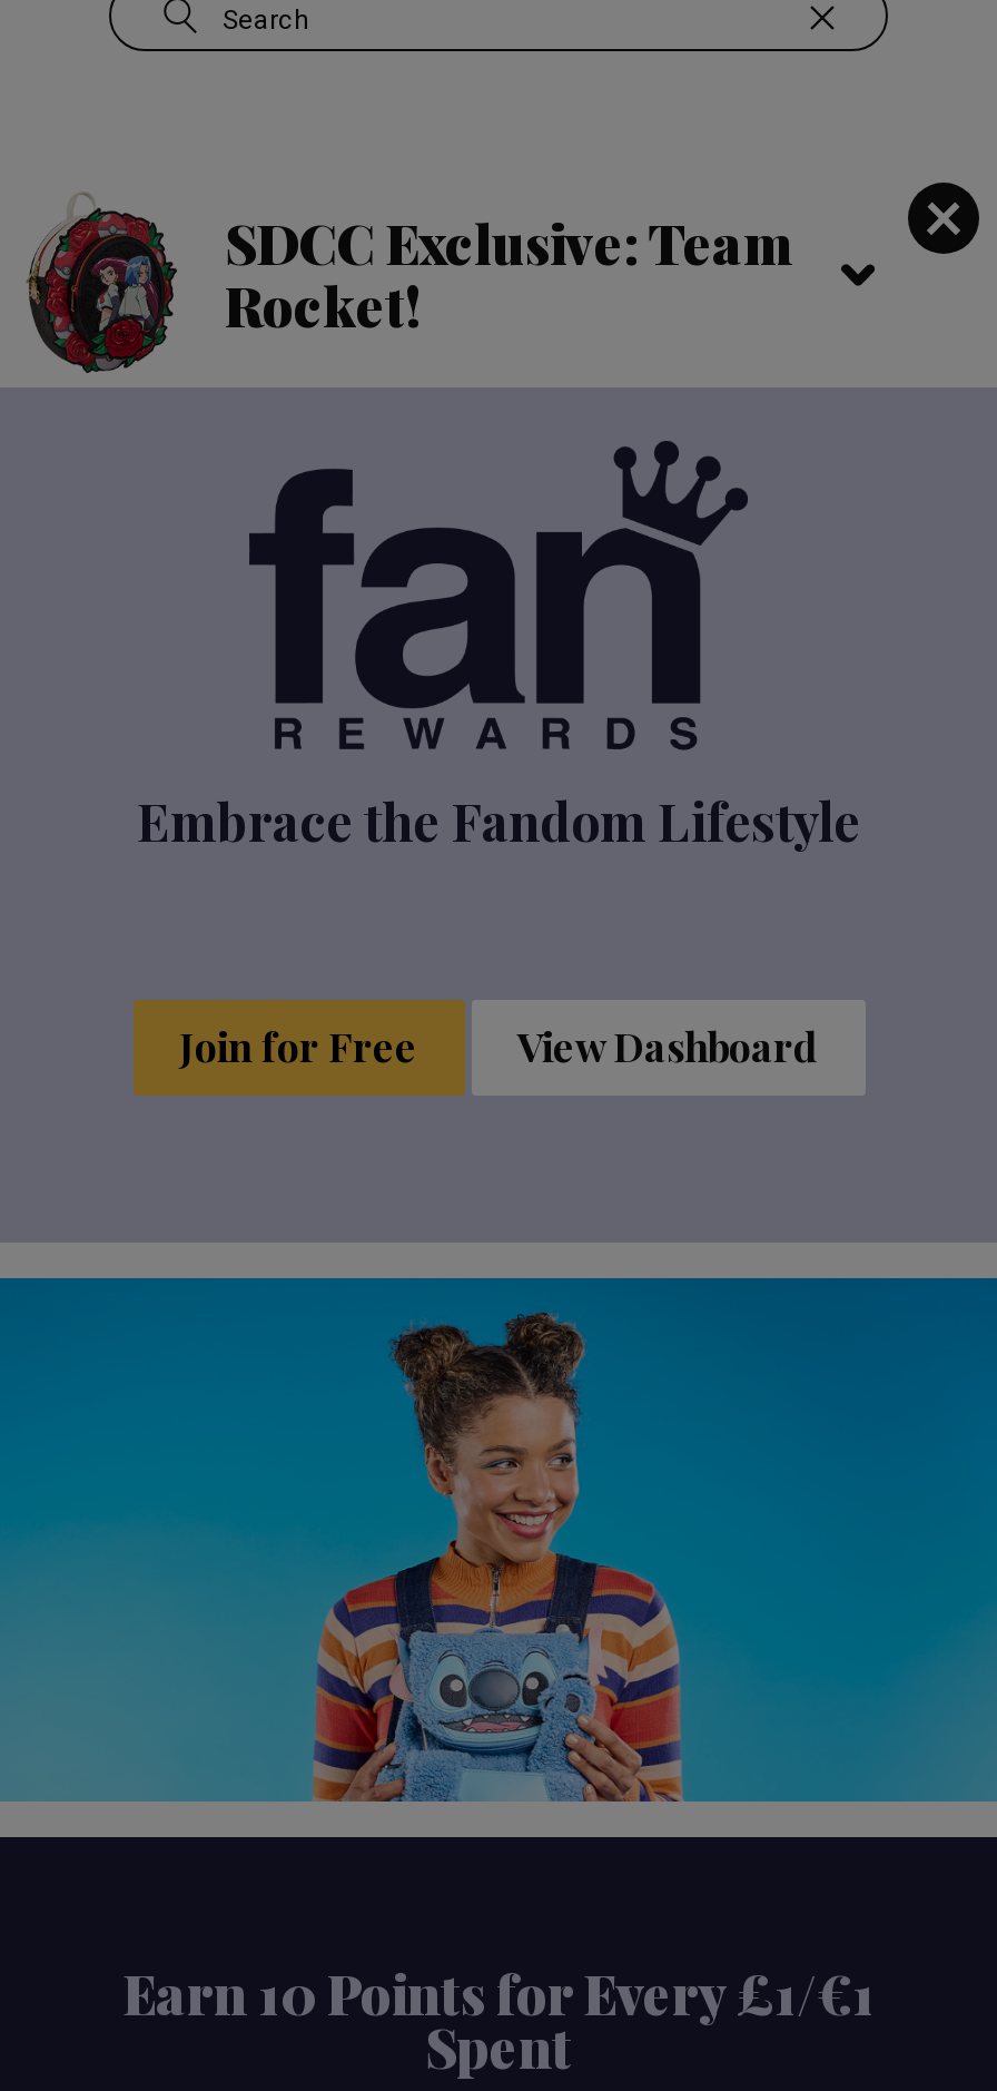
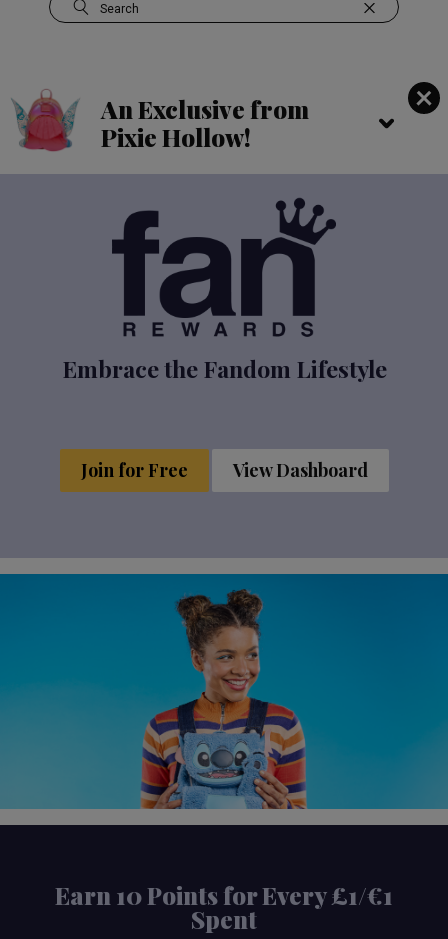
[24,192,792,367] [image] | SDCC Exclusive: Team | Rocket! -> [11,89,309,165] [image] | An Exclusive from | Pixie Hollow!

